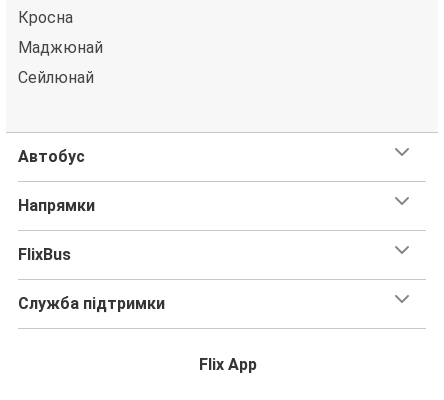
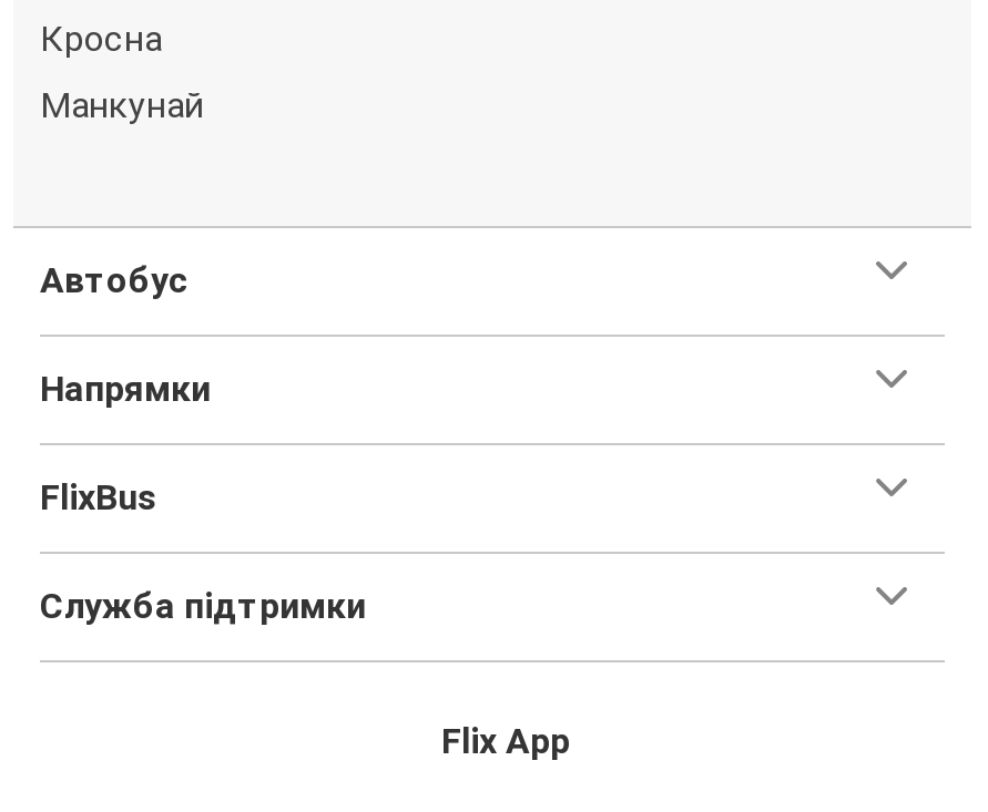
[18,38,103,87] Маджюнай | Сейлюнай -> [40,84,204,126] Манкунай

